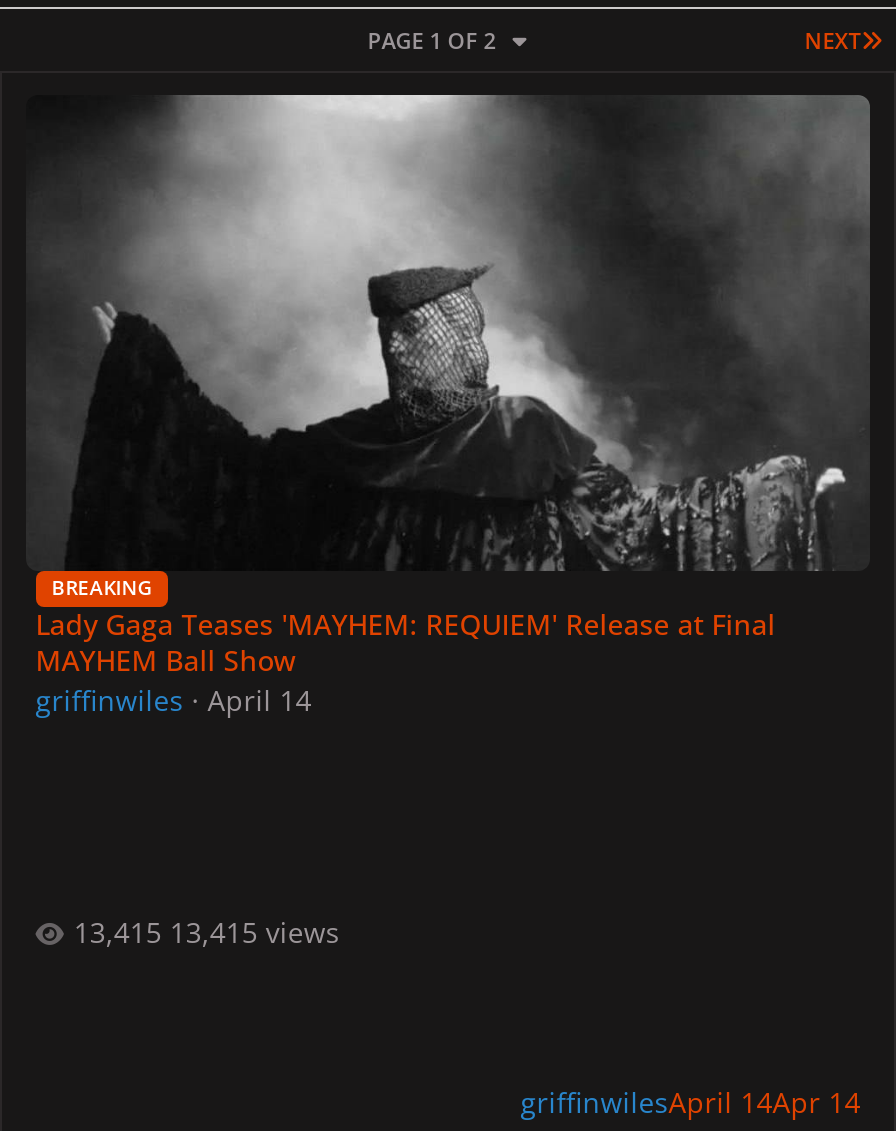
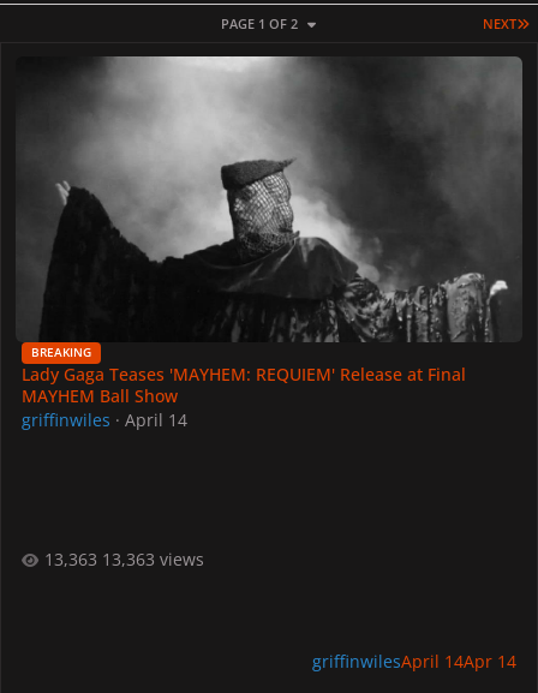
[170,914,340,952] 13,415 views -> [102,548,204,571] 13,363 views

